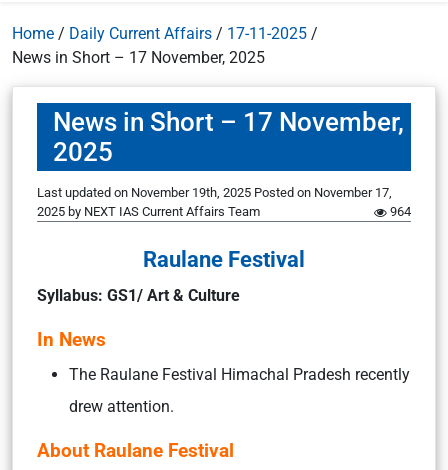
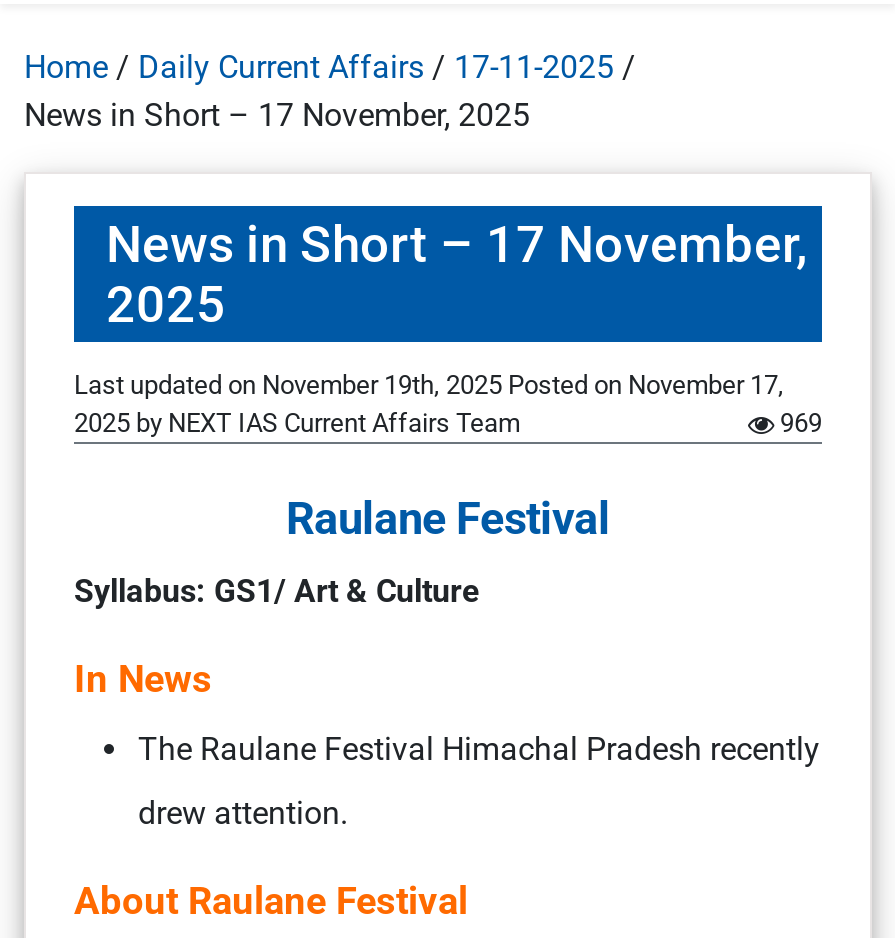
[387,204,411,219] 964 -> [774,408,822,438] 969

